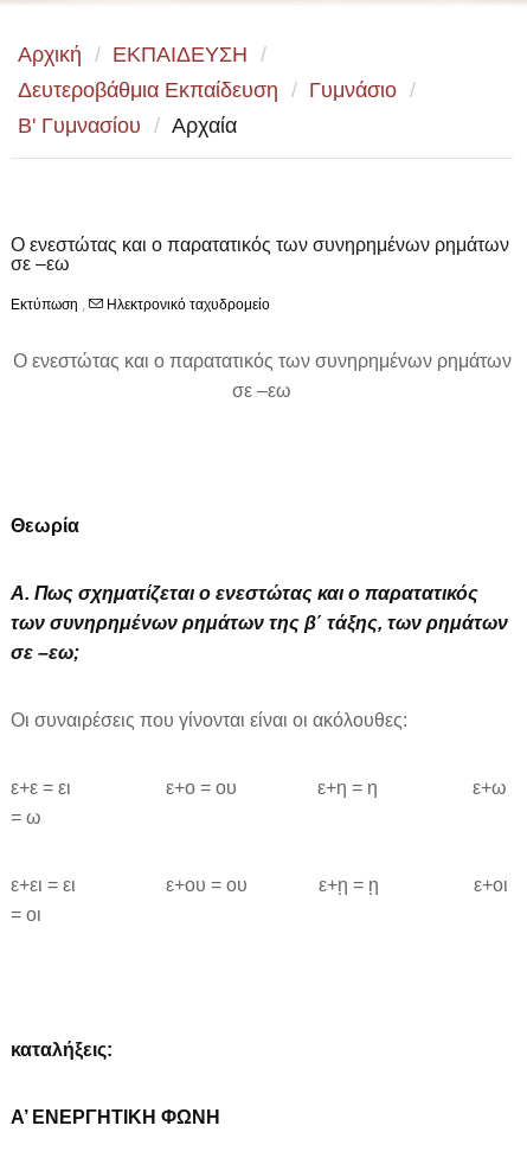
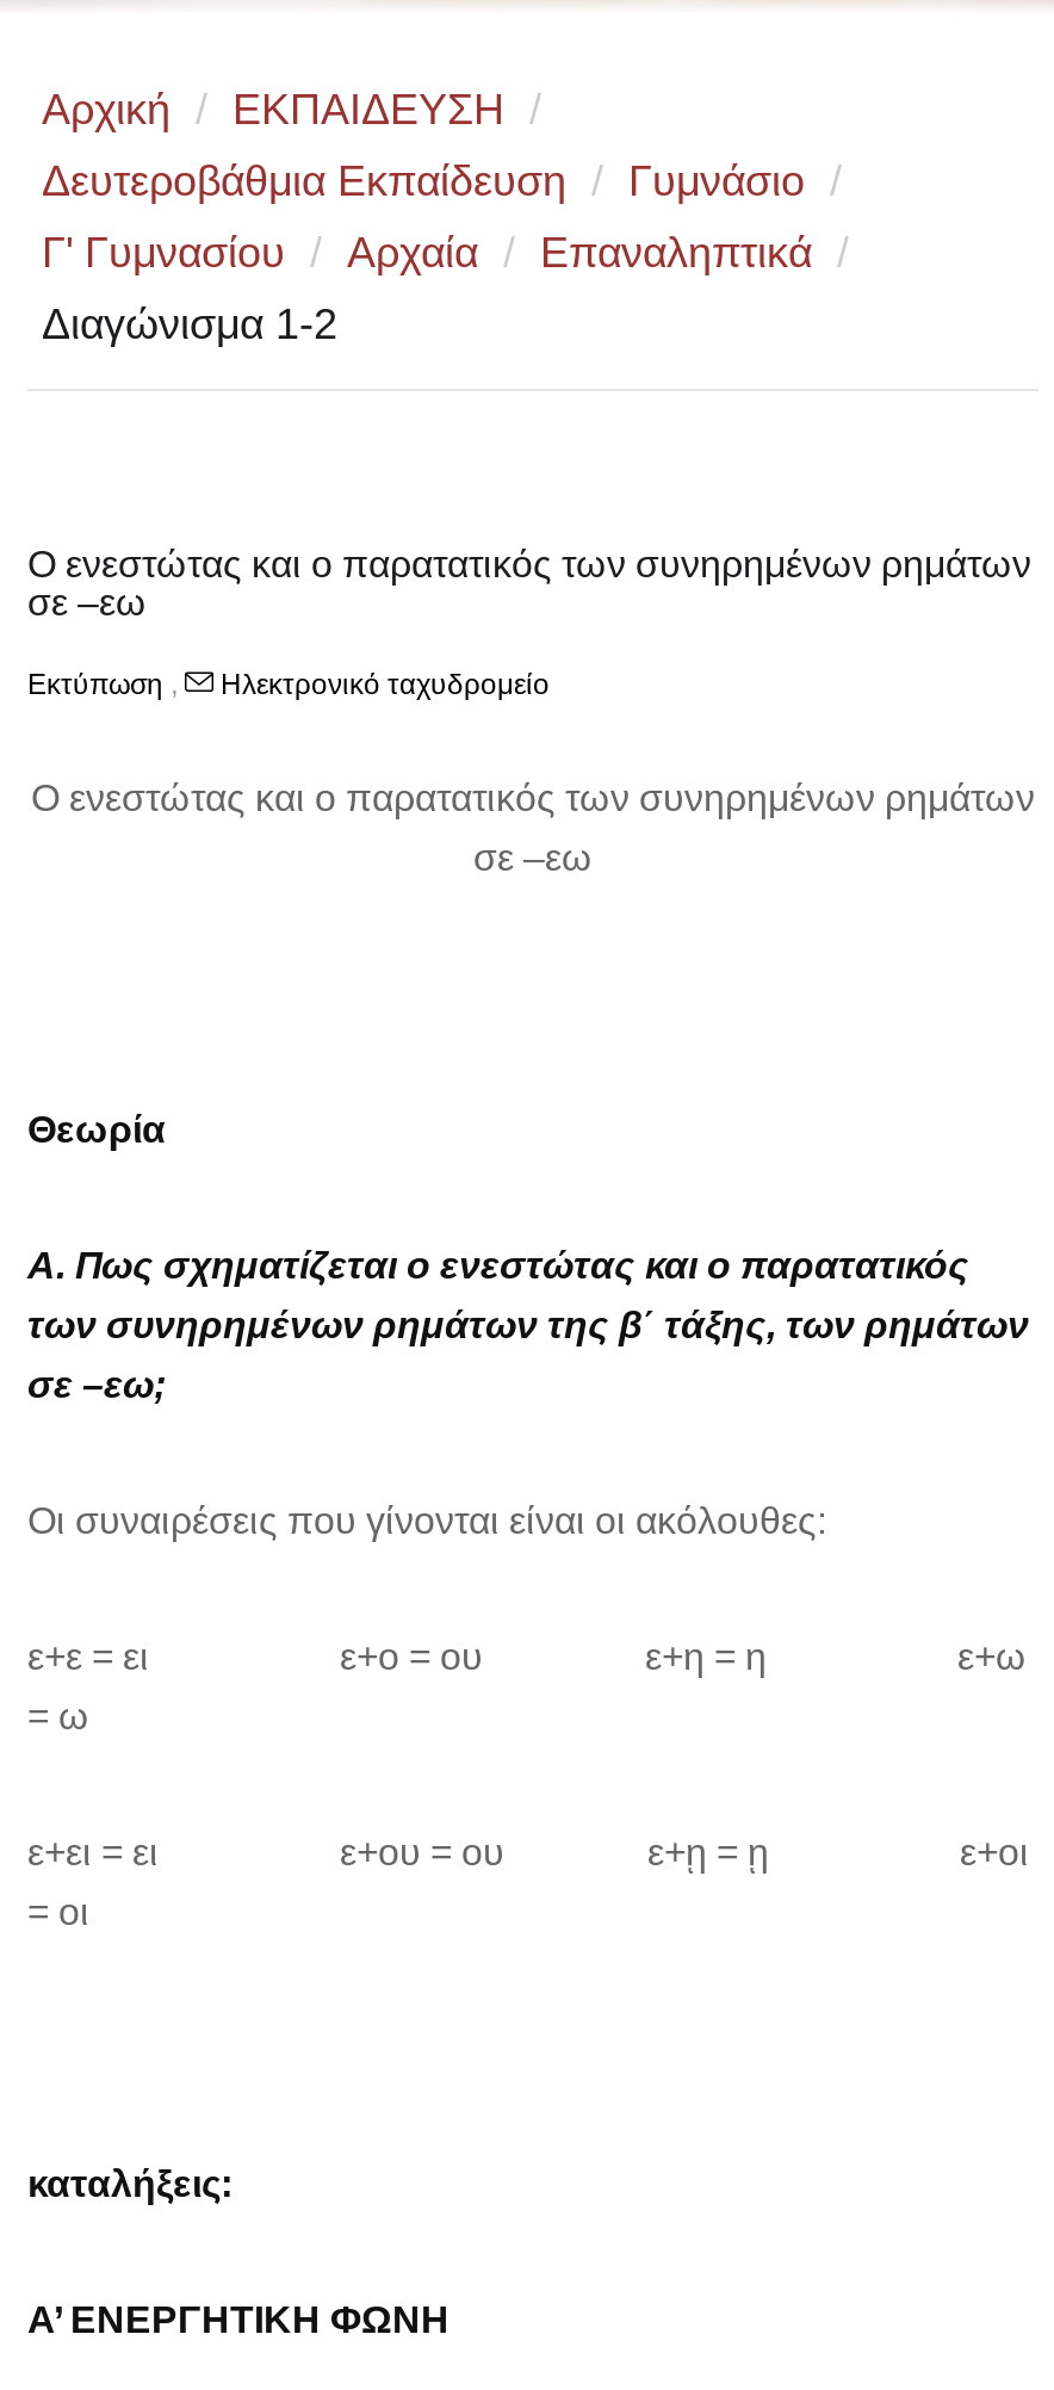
[18,114,237,137] Β' Γυμνασίου / Αρχαία -> [42,229,849,348] Γ' Γυμνασίου / Αρχαία / Επαναληπτικά / | Διαγώνισμα 1-2

